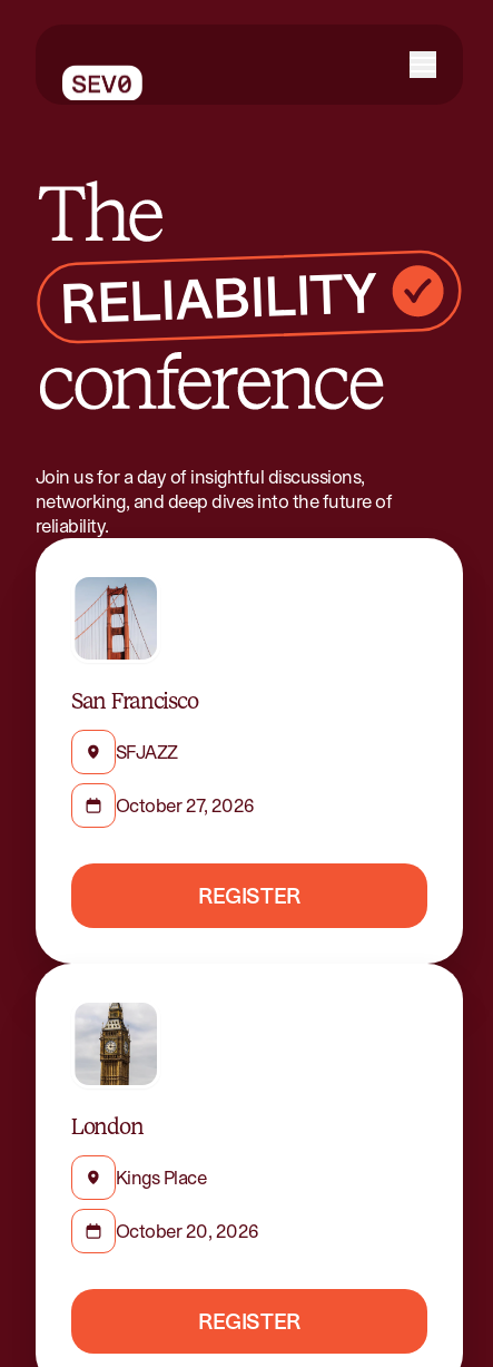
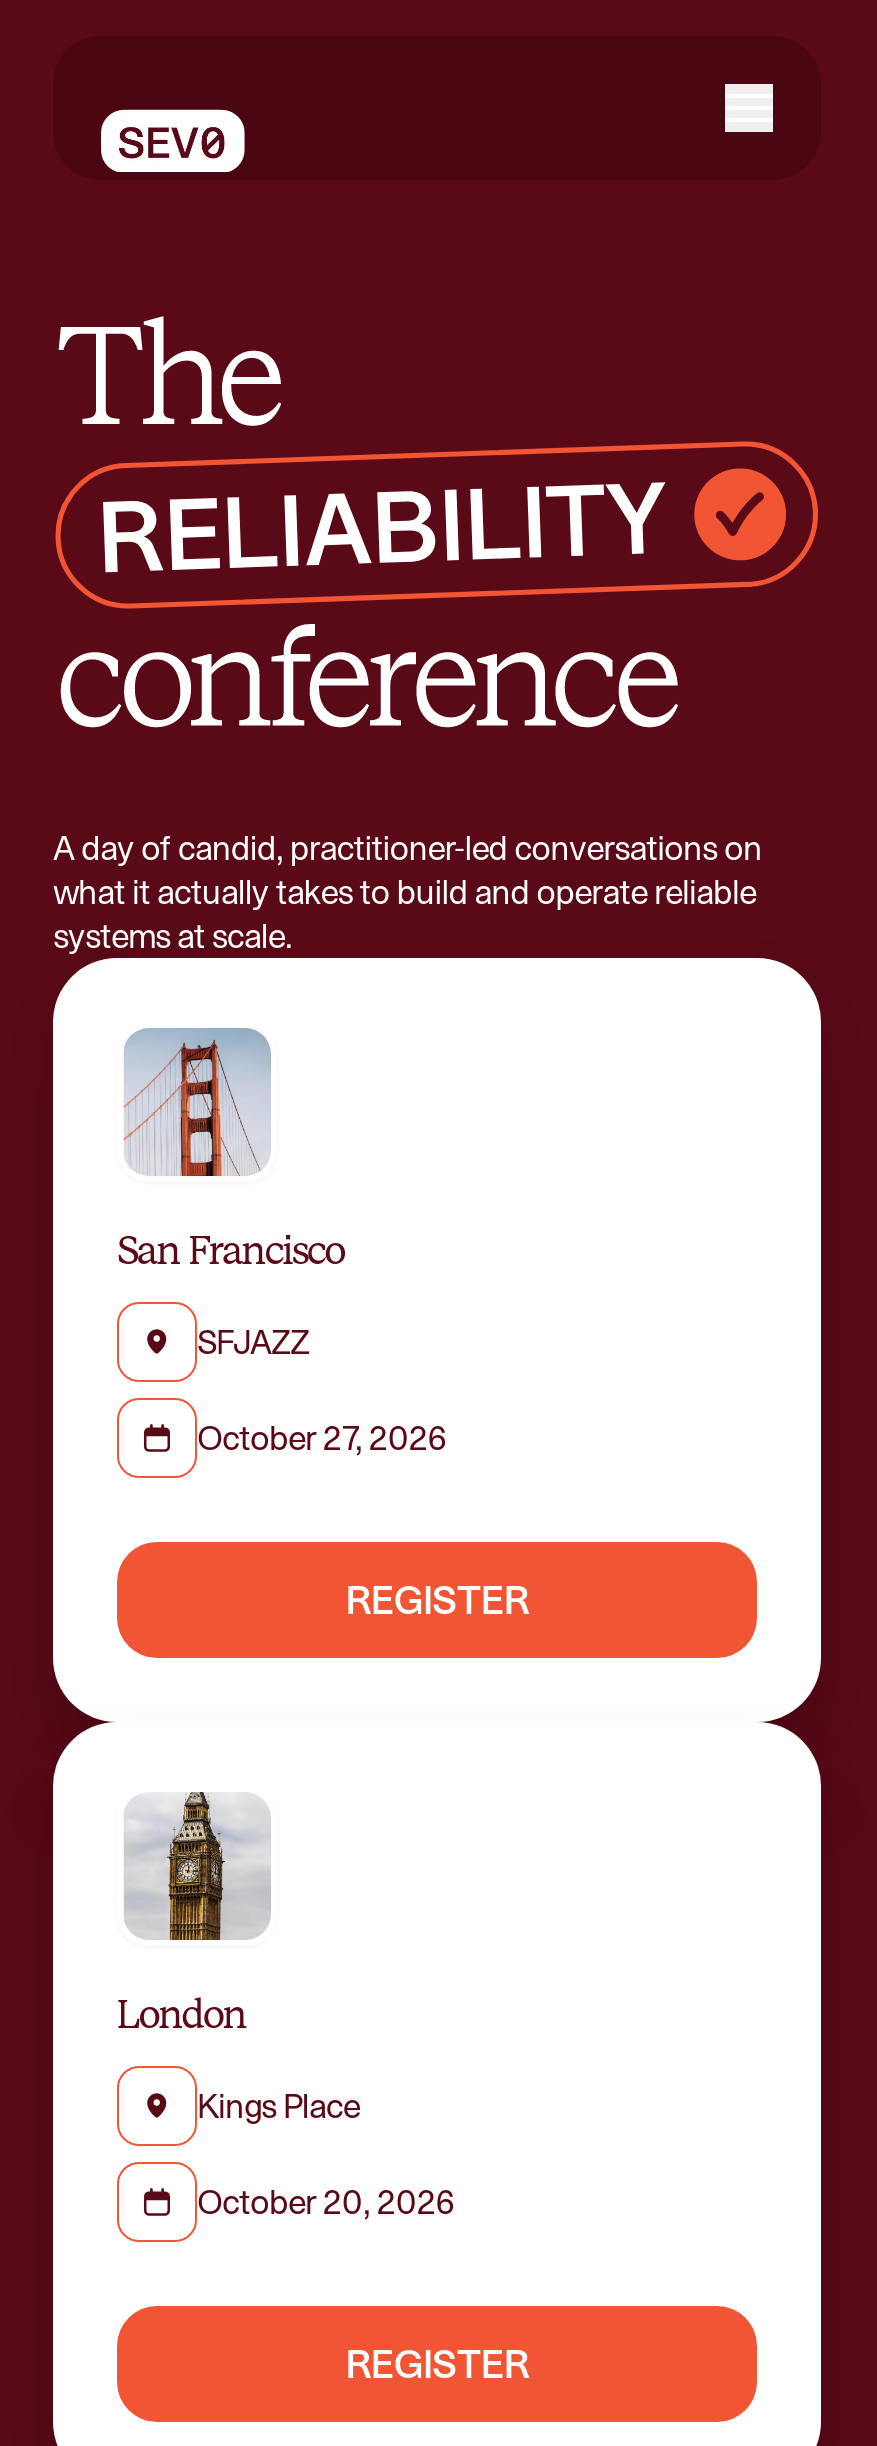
[36,463,392,539] Join us for a day of insightful discussions, | networking, and deep dives into the future of | reliability. -> [53,823,762,959] A day of candid, practitioner-led conversations on | what it actually takes to build and operate reliable | systems at scale.

